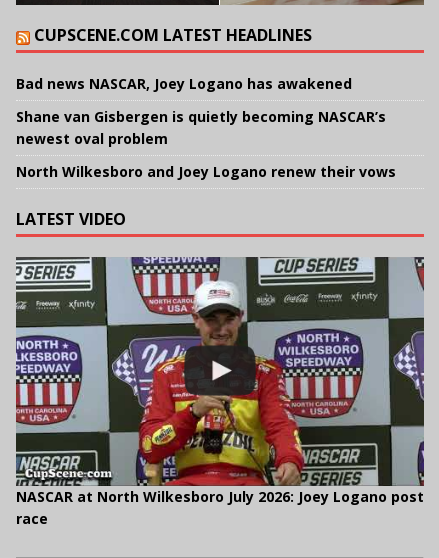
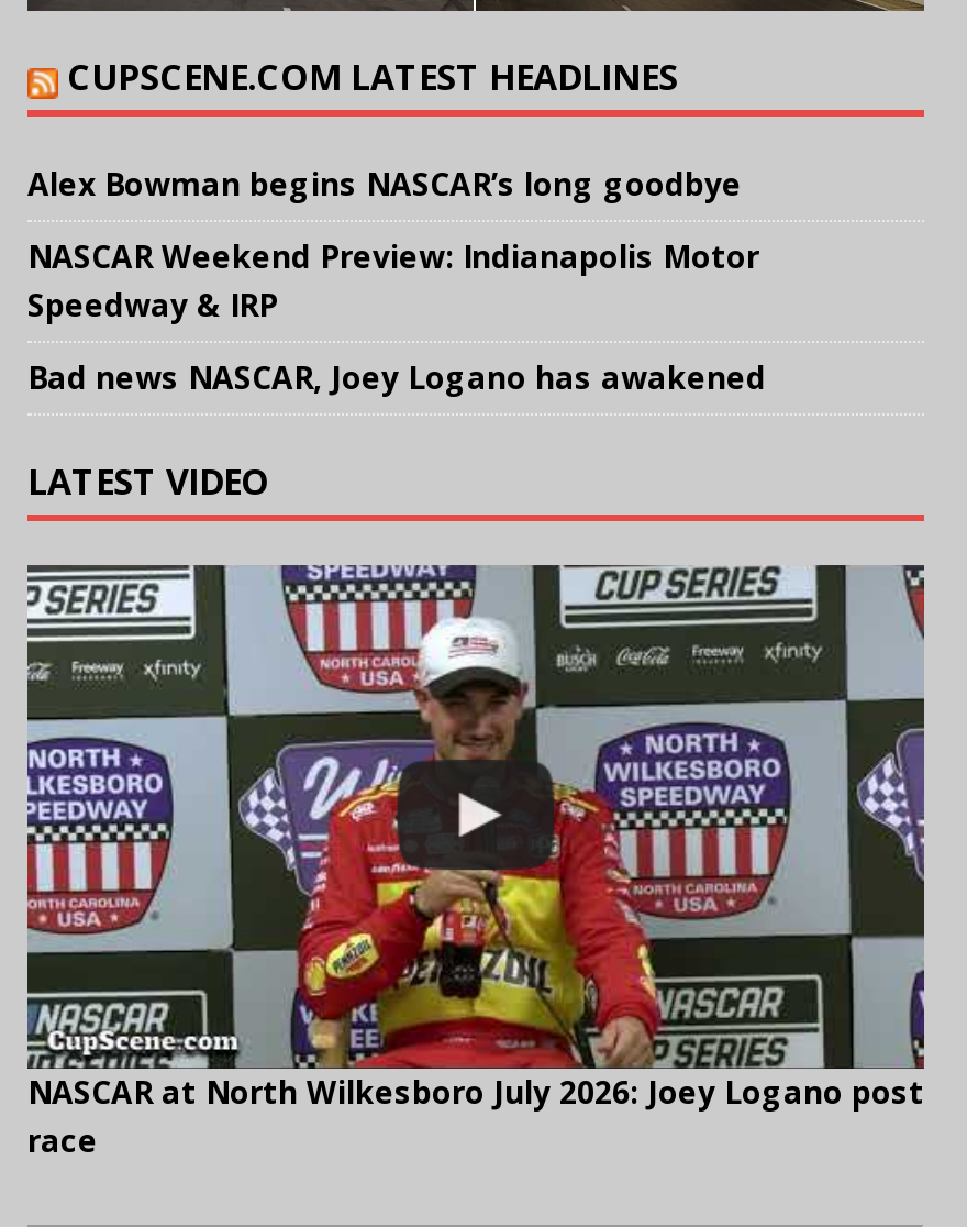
none -> [27,162,759,325] Alex Bowman begins NASCAR’s long goodbye | NASCAR Weekend Preview: Indianapolis Motor | Speedway & IRP
moved [16,74,352,93] -> [27,356,766,397]: Bad news NASCAR, Joey Logano has awakened
[16,107,396,181] Shane van Gisbergen is quietly becoming NASCAR’s | newest oval problem | North Wilkesboro and Joey Logano renew their vows -> none

